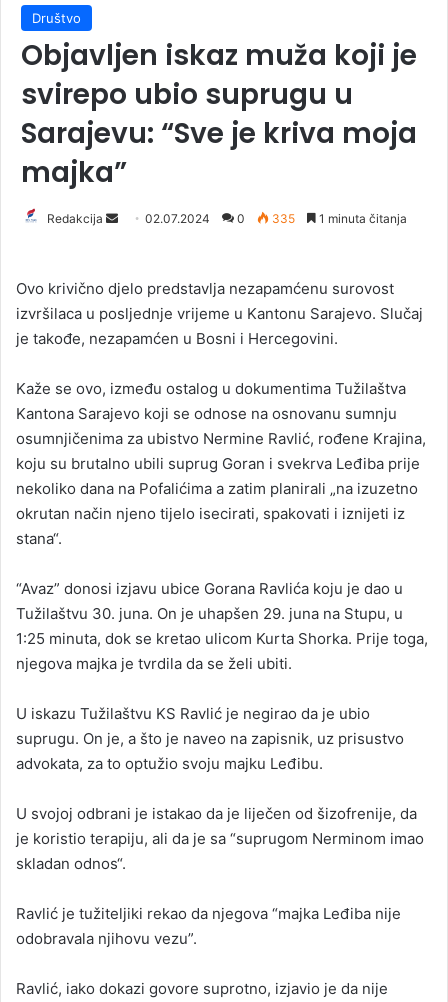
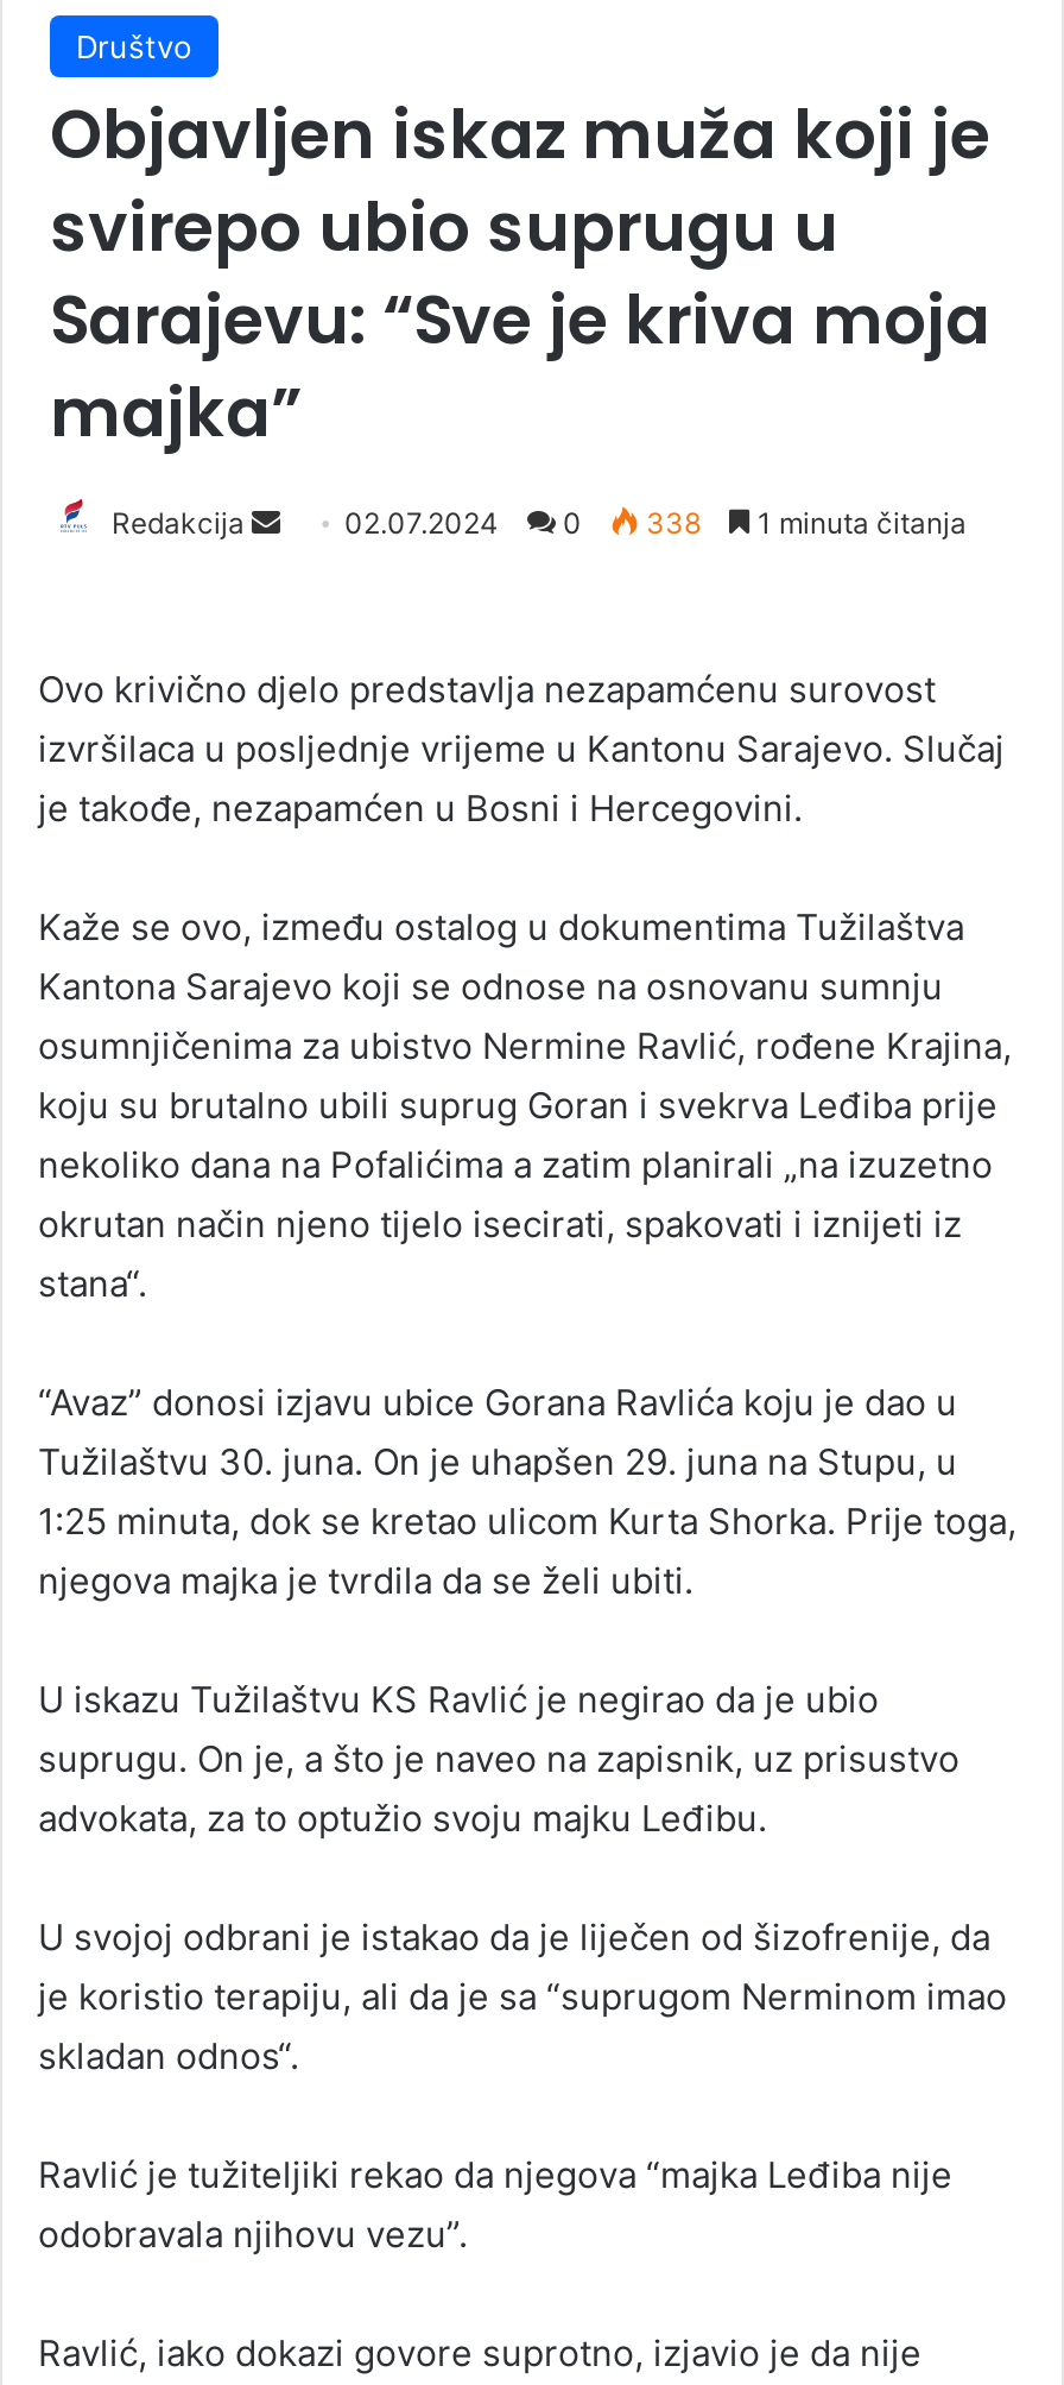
[269,211,295,226] 335 -> [639,504,701,540] 338

